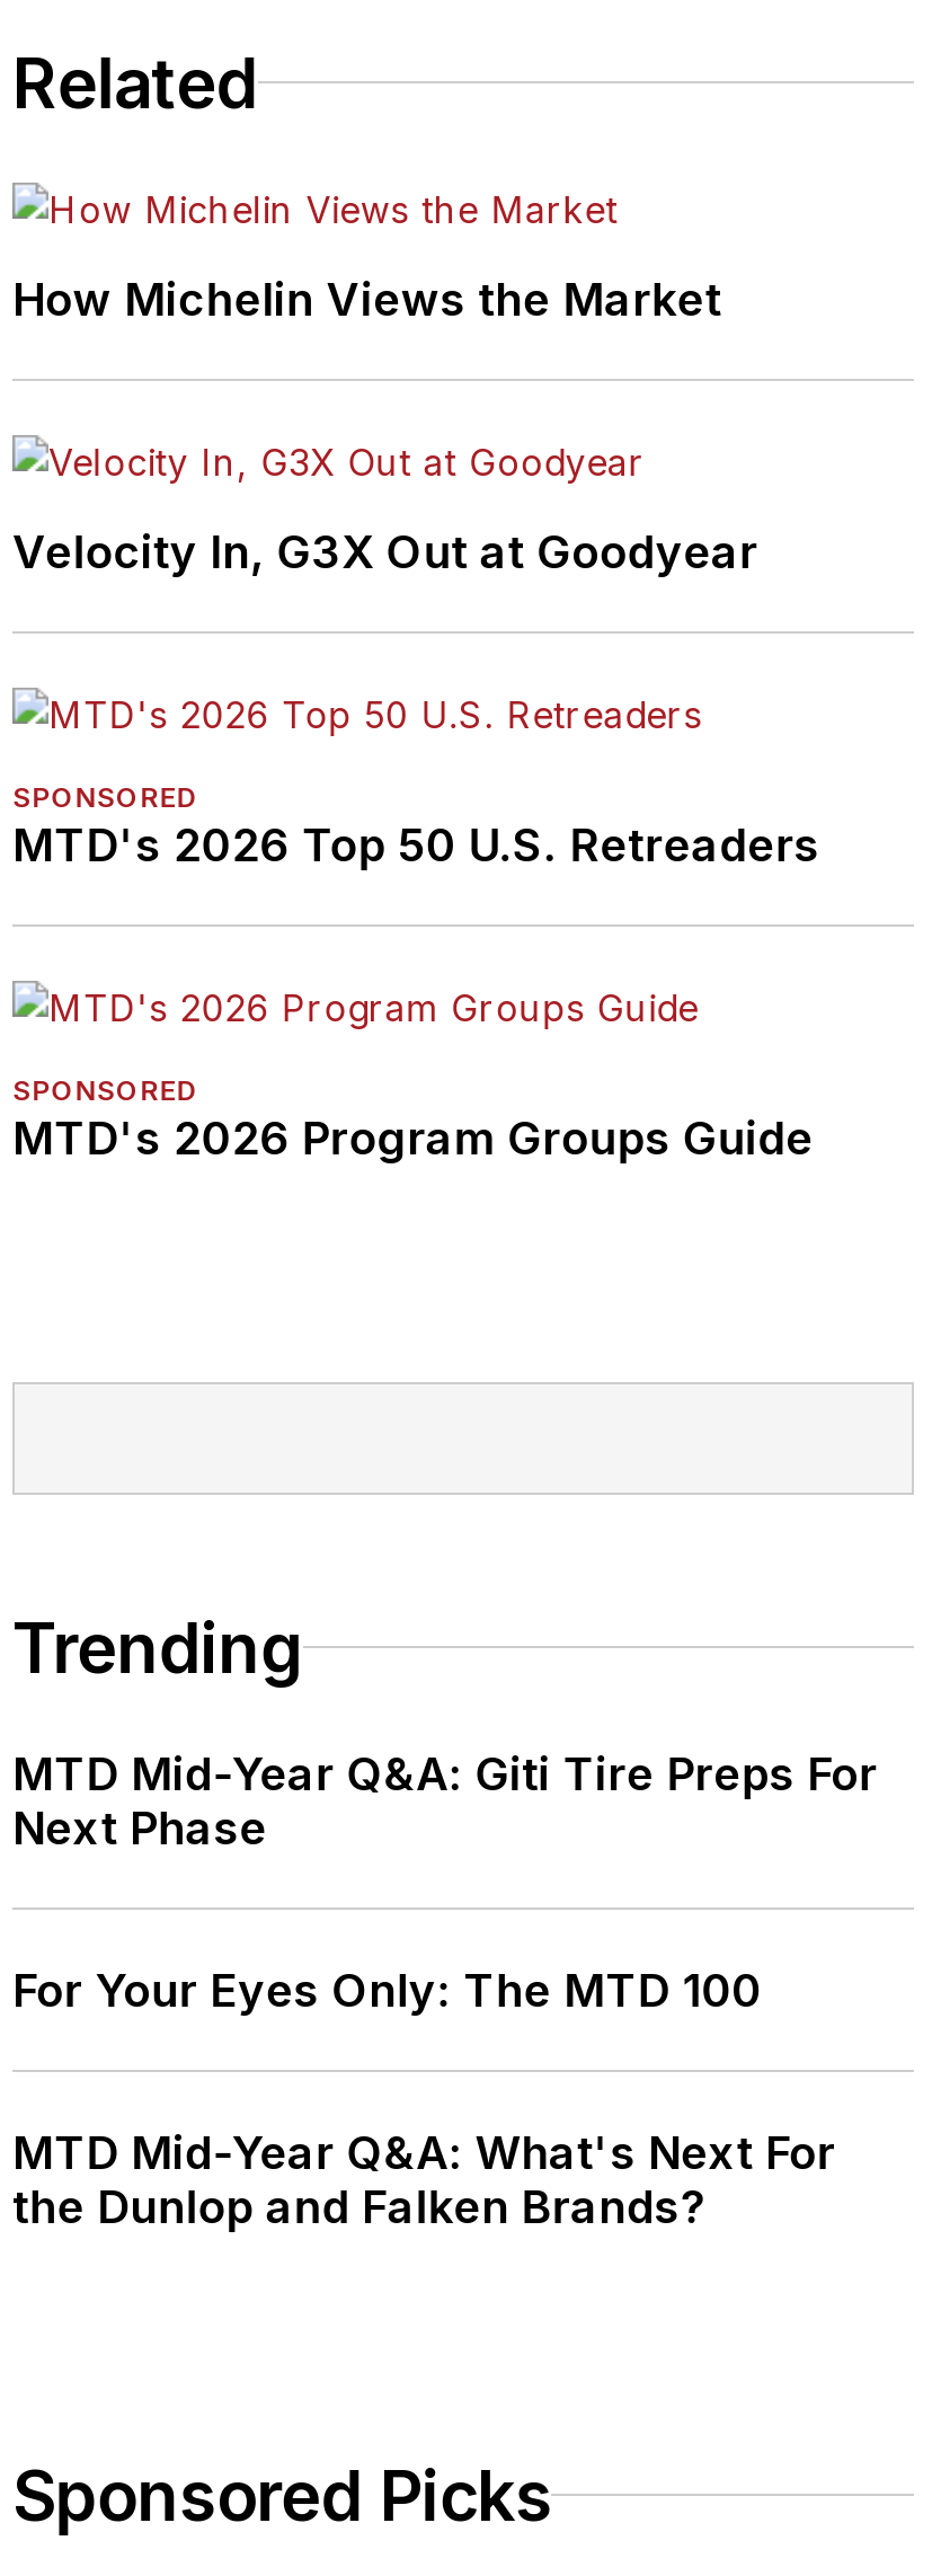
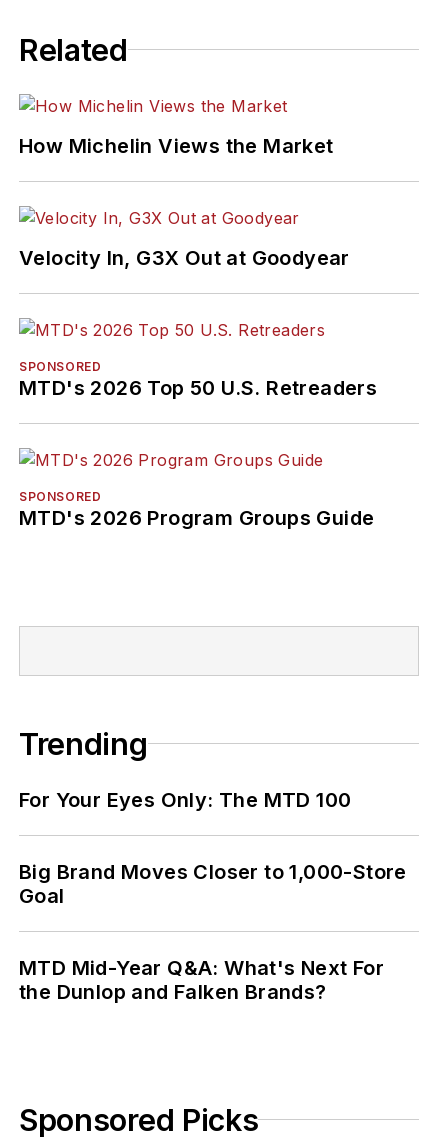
[12,1747,880,1855] MTD Mid-Year Q&A: Giti Tire Preps For | Next Phase -> none
moved [12,1963,762,2017] -> [19,788,351,812]: For Your Eyes Only: The MTD 100
none -> [19,860,407,908] Big Brand Moves Closer to 1,000-Store | Goal

